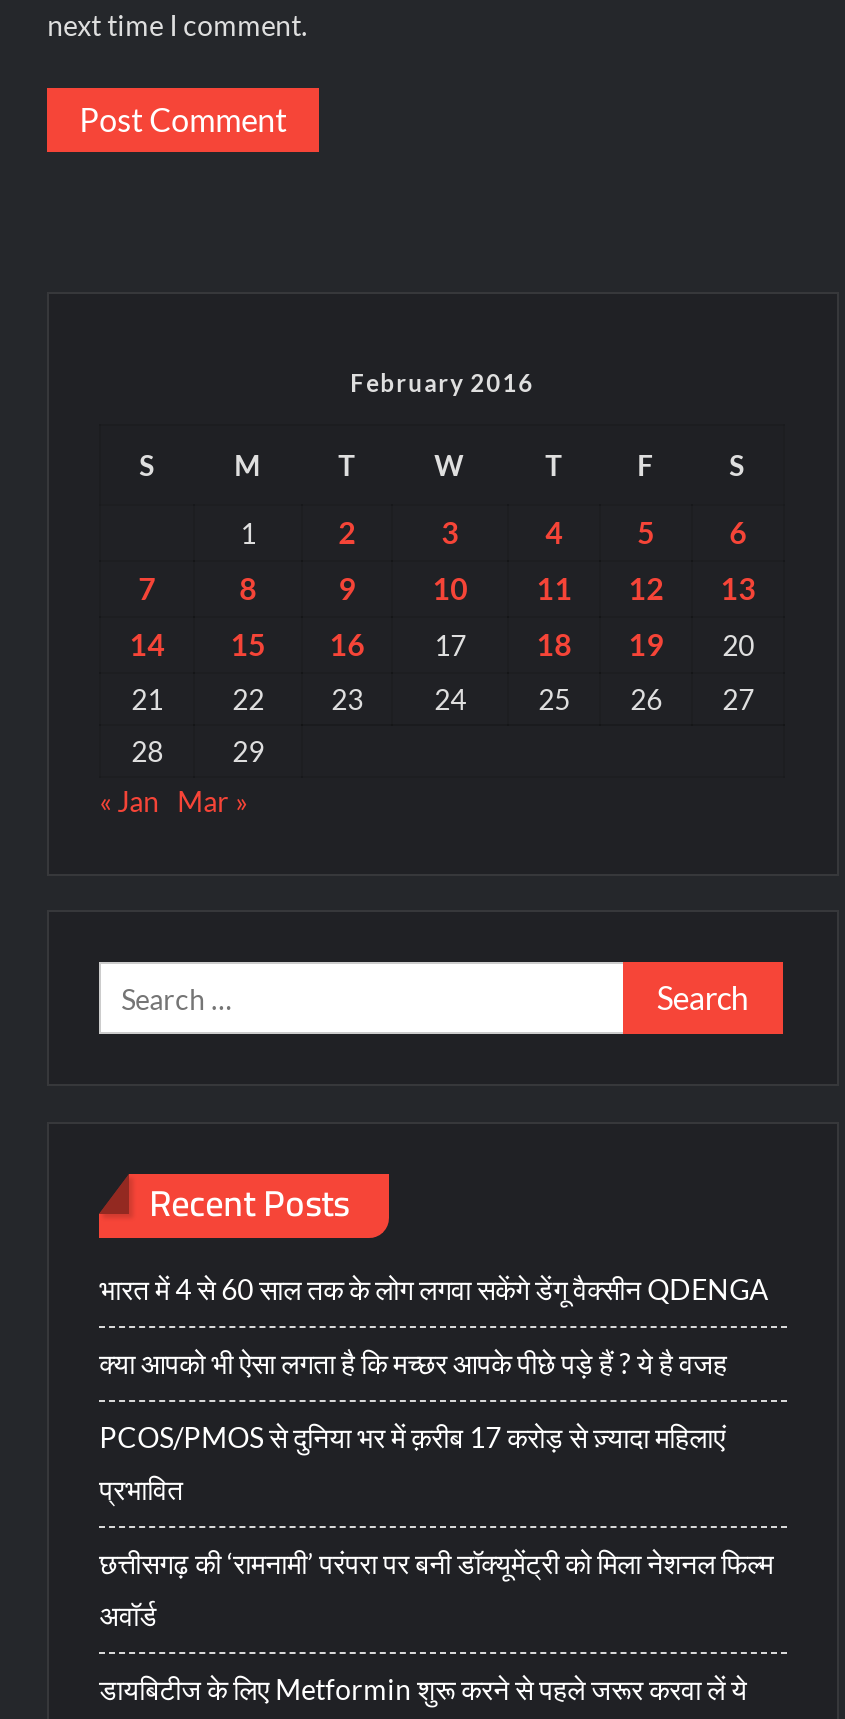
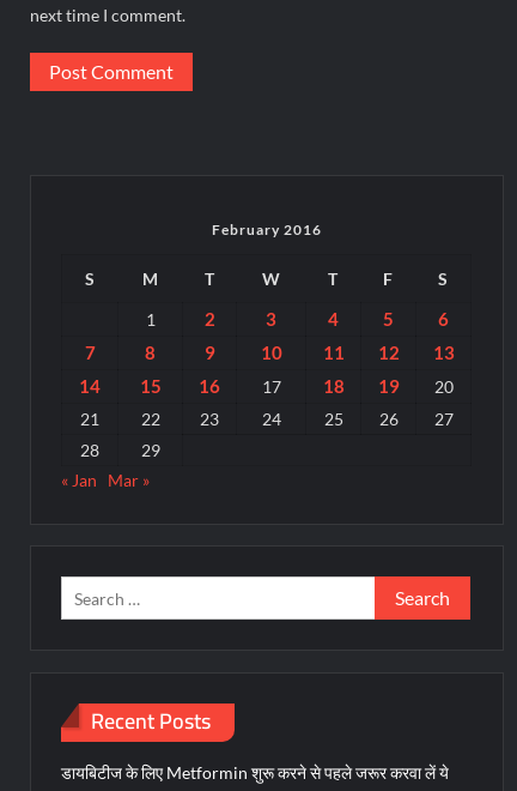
[99,1273,773,1633] भारत में 4 से 60 साल तक के लोग लगवा सकेंगे डेंगू वैक्सीन QDENGA | क्या आपको भी ऐसा लगता है कि मच्छर आपके पीछे पड़े हैं ? ये है वजह | PCOS/PMOS से दुनिया भर में क़रीब 17 करोड़ से ज़्यादा महिलाएं | प्रभावित | छत्तीसगढ़ की ‘रामनामी’ परंपरा पर बनी डॉक्यूमेंट्री को मिला नेशनल फिल्म | अवॉर्ड -> none

